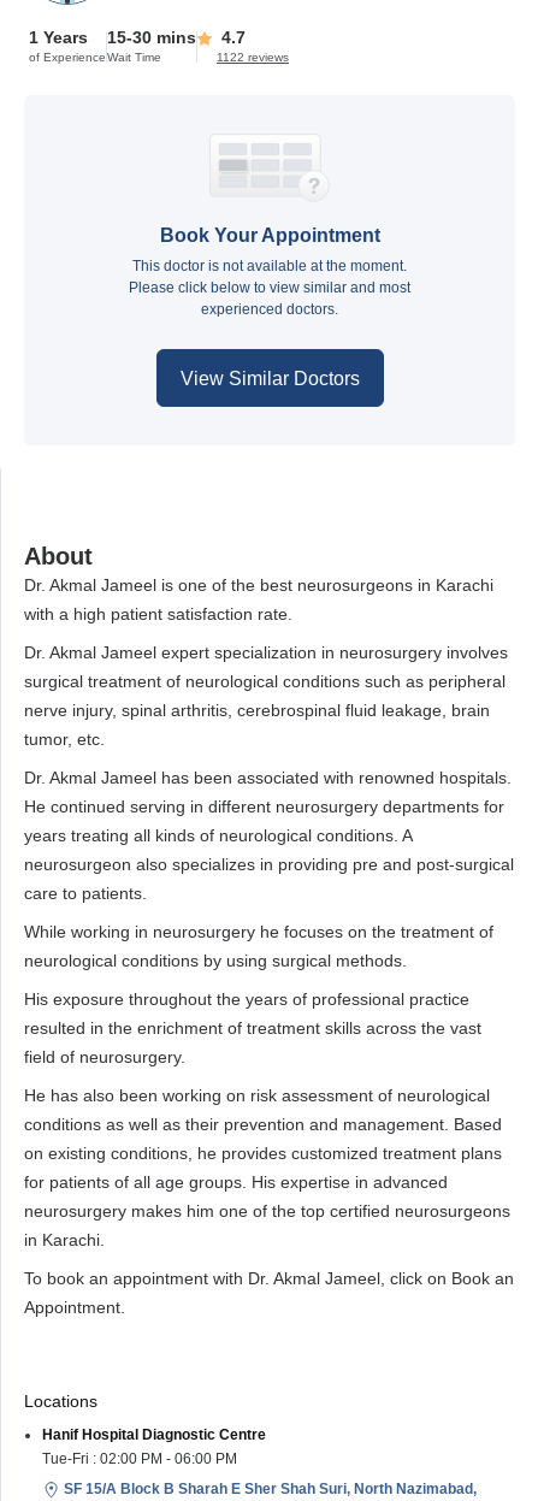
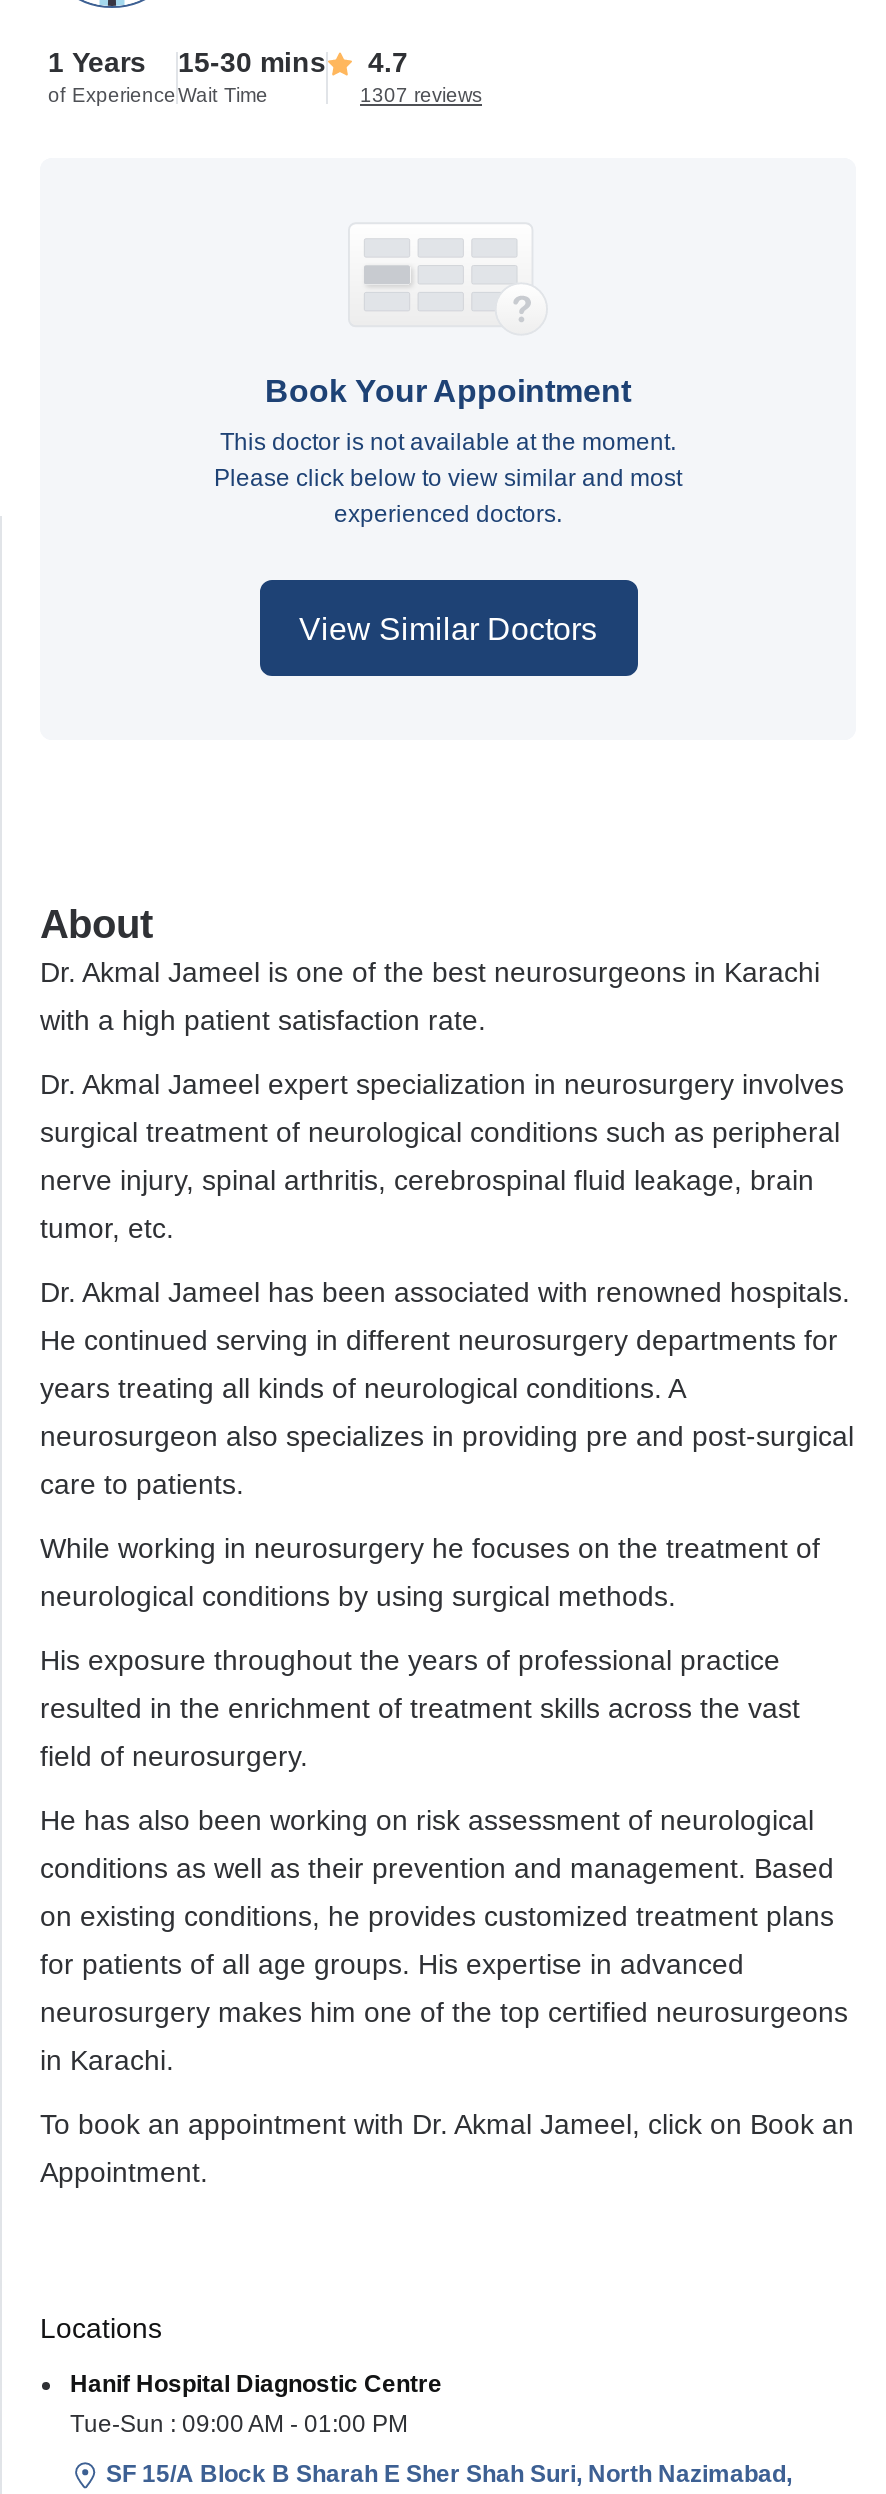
[217,51,289,64] 1122 reviews -> [360,84,482,106] 1307 reviews
[42,1451,237,1468] Tue-Fri : 02:00 PM - 06:00 PM -> [70,2410,408,2438] Tue-Sun : 09:00 AM - 01:00 PM

